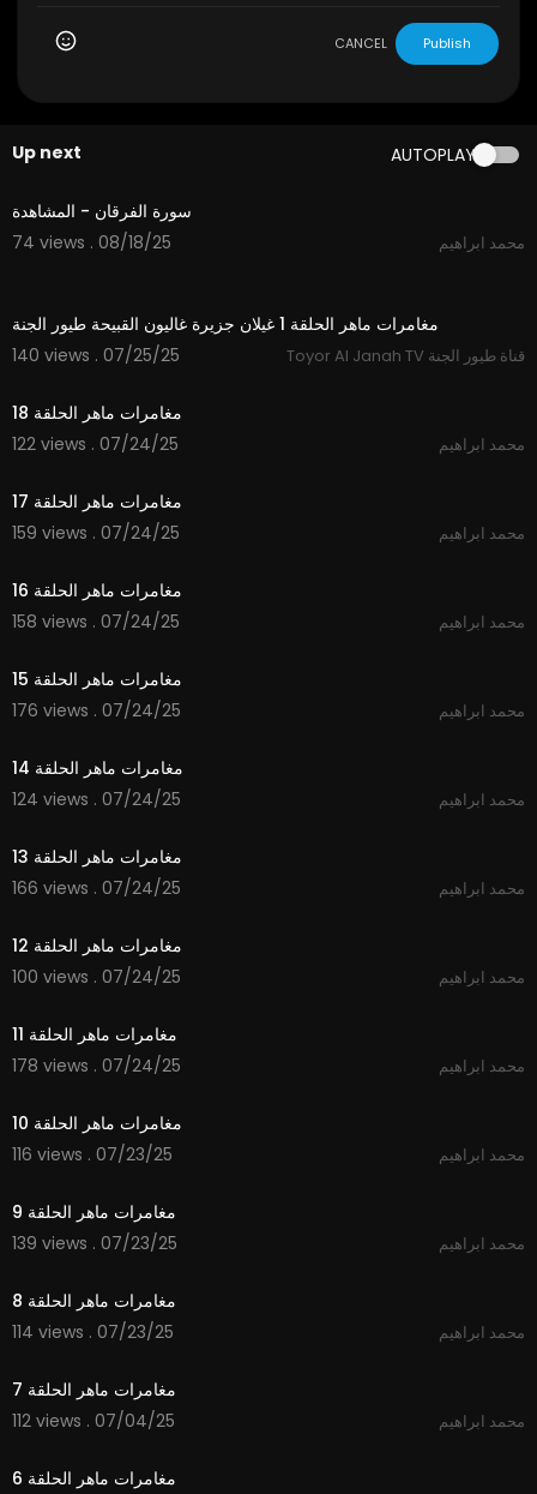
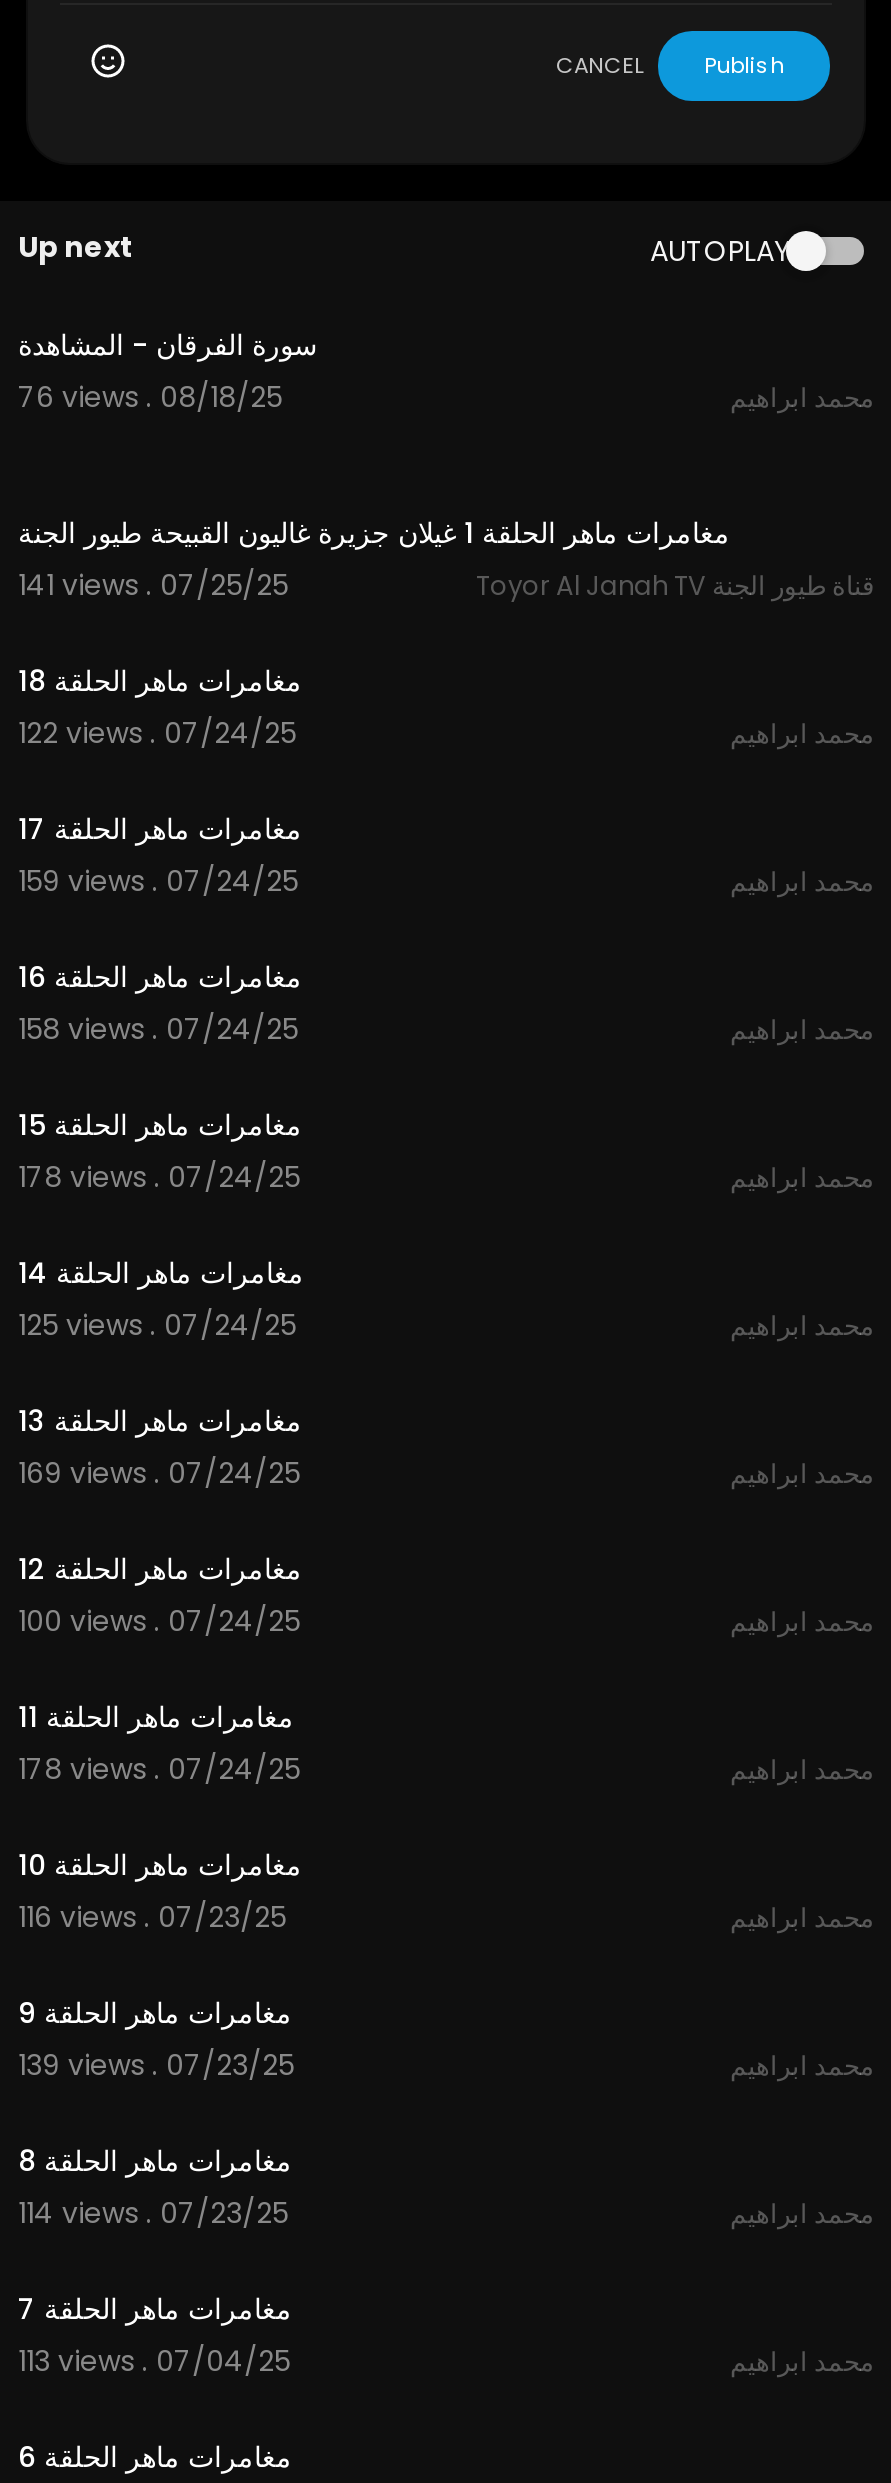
[12,230,171,254] 74 views . 08/18/25 -> [18,377,282,417] 76 views . 08/18/25
[12,343,180,367] 140 views . 07/25/25 -> [18,565,288,605] 141 views . 07/25/25
[12,698,181,722] 176 views . 07/24/25 -> [18,1157,300,1197] 178 views . 07/24/25
[12,787,181,811] 124 views . 07/24/25 -> [18,1305,296,1345] 125 views . 07/24/25
[12,876,181,900] 166 views . 07/24/25 -> [18,1453,300,1493] 169 views . 07/24/25
[12,1409,175,1433] 112 views . 07/04/25 -> [18,2341,290,2381] 113 views . 07/04/25

